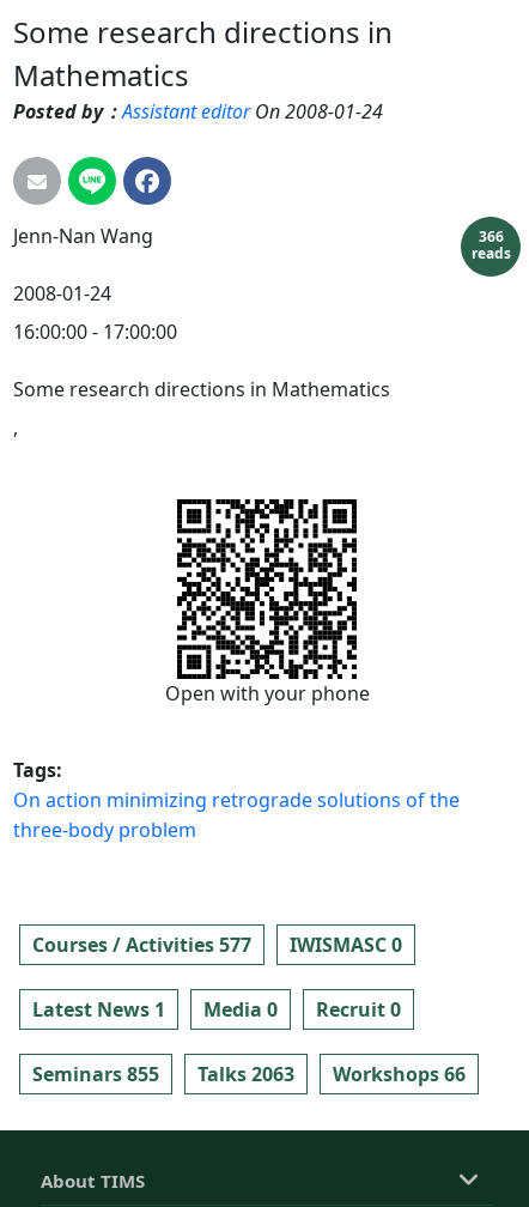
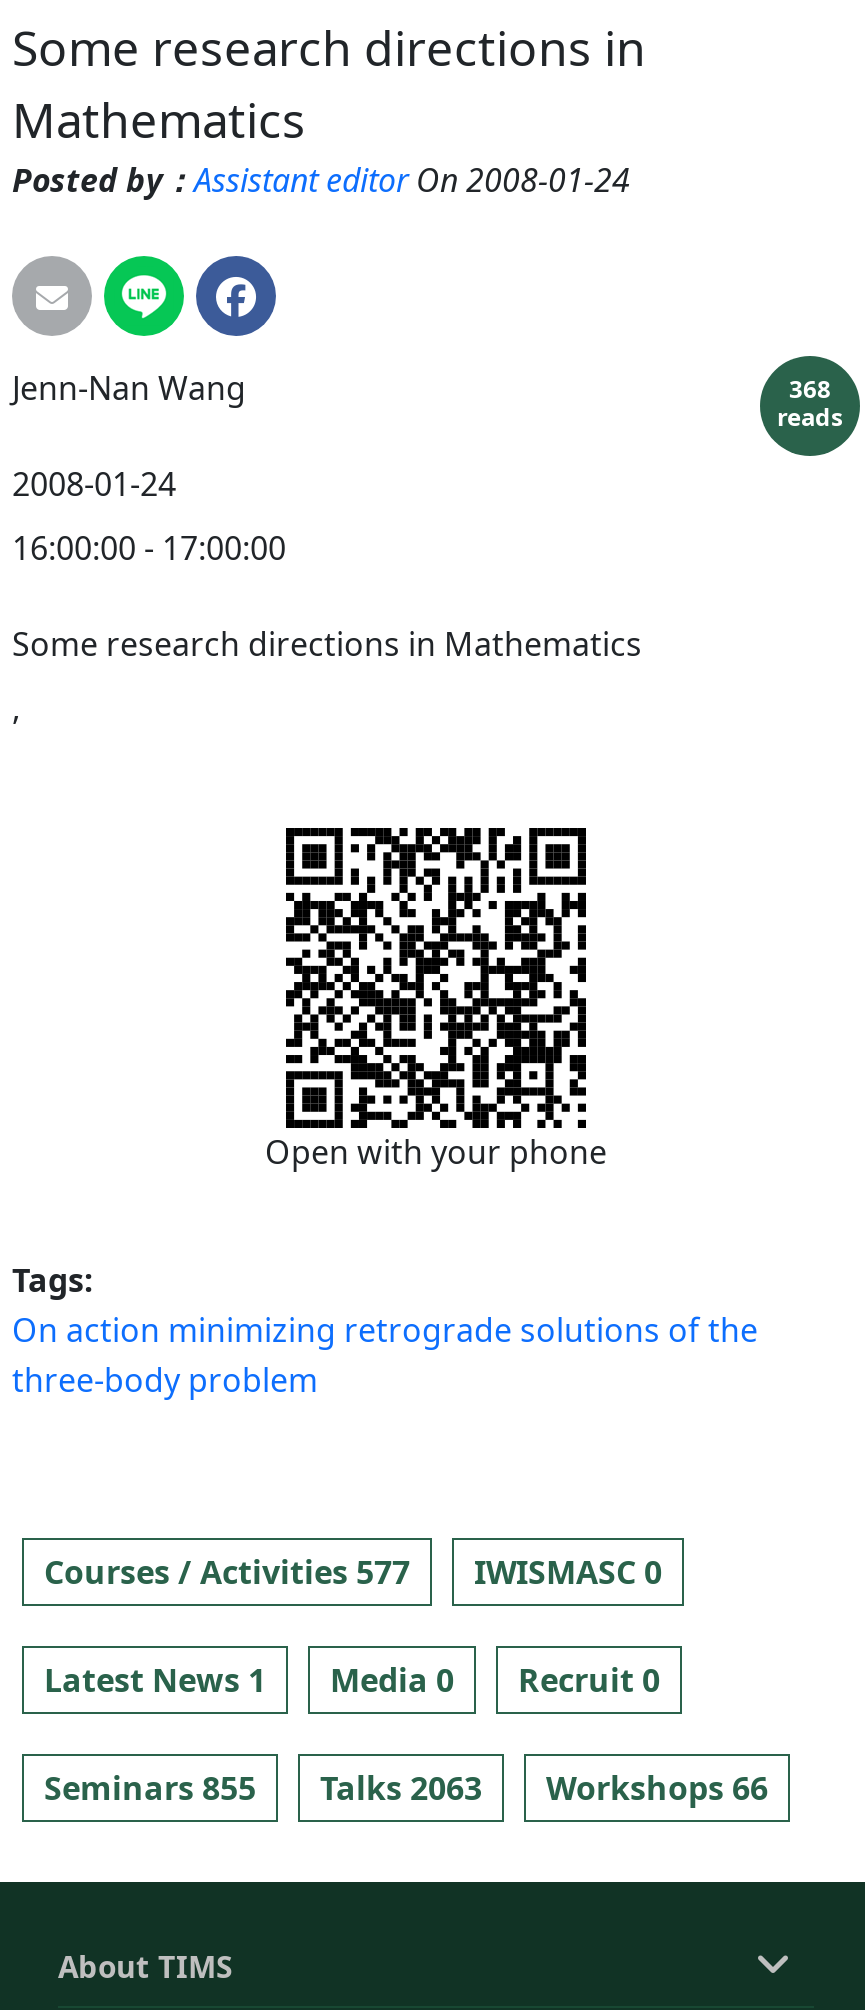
[478,226,503,247] 366 -> [789,372,831,406] 368

